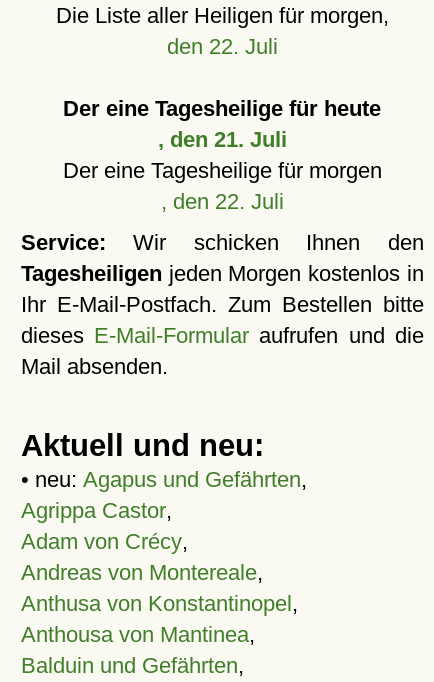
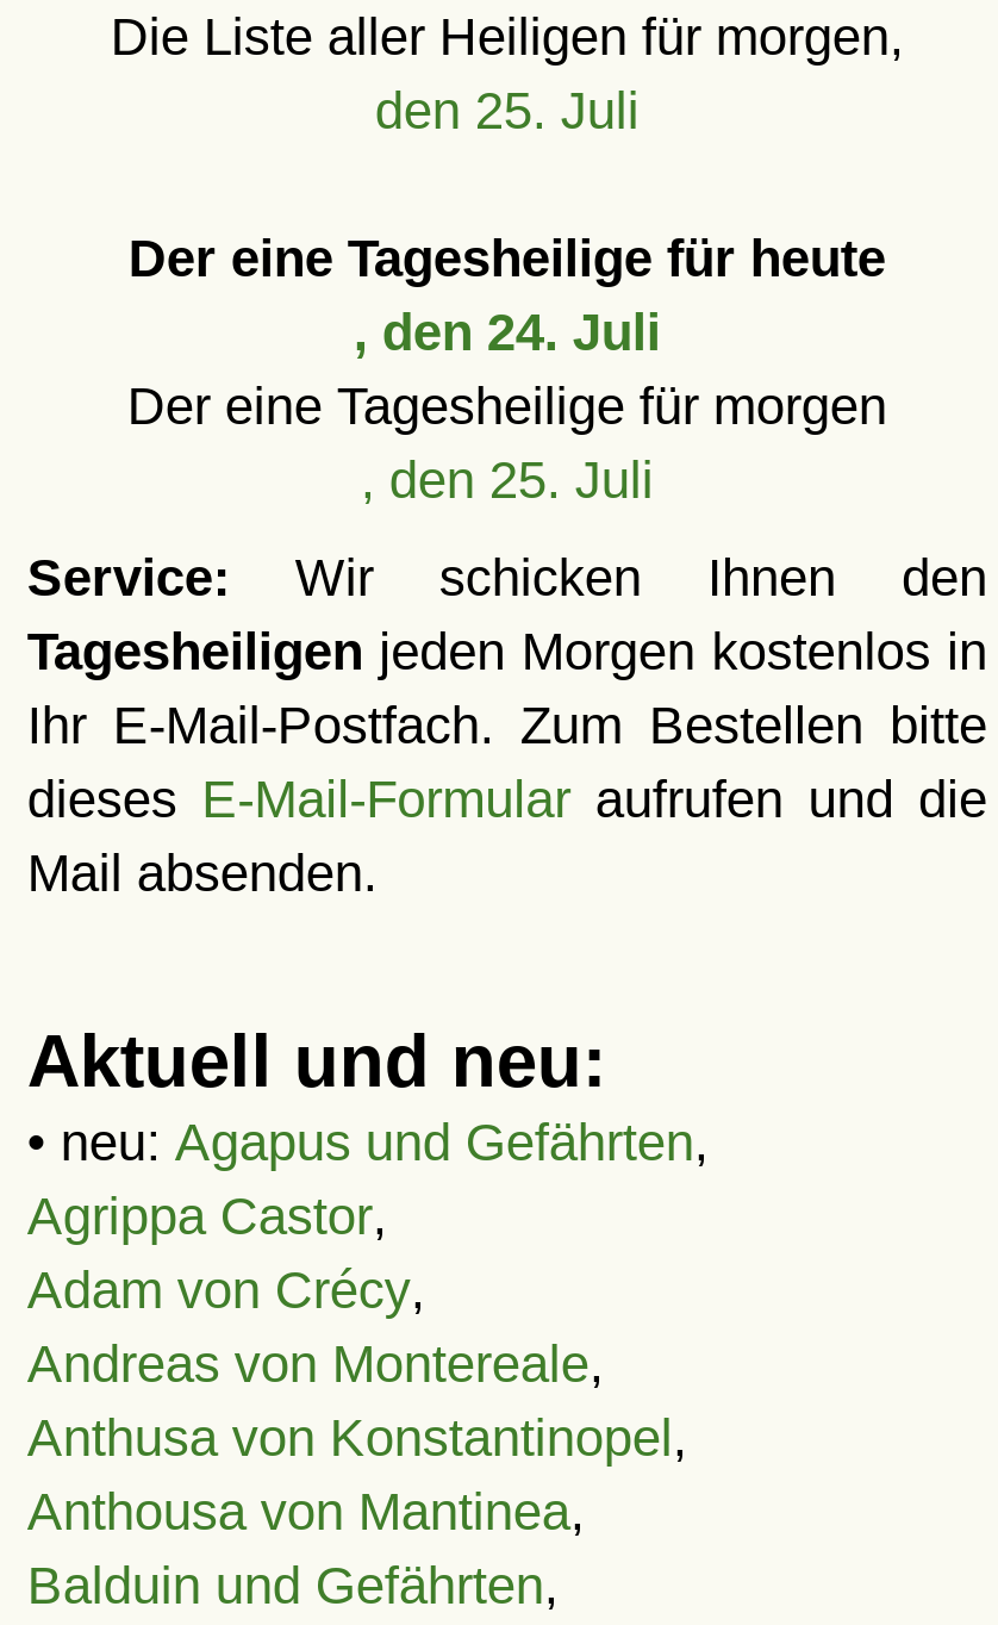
[167,34,278,59] den 22. Juli -> [375,81,639,141] den 25. Juli
[158,127,287,152] , den 21. Juli -> [353,303,661,362] , den 24. Juli
[161,189,284,214] , den 22. Juli -> [361,450,654,510] , den 25. Juli

